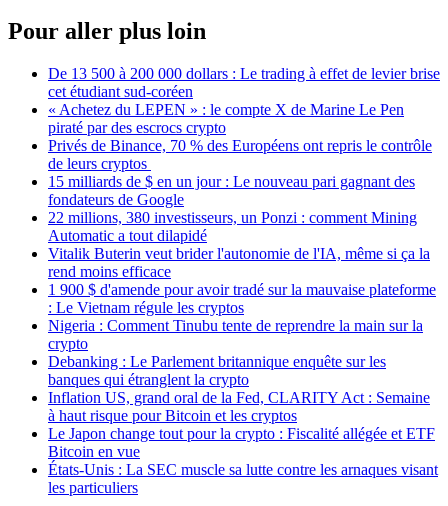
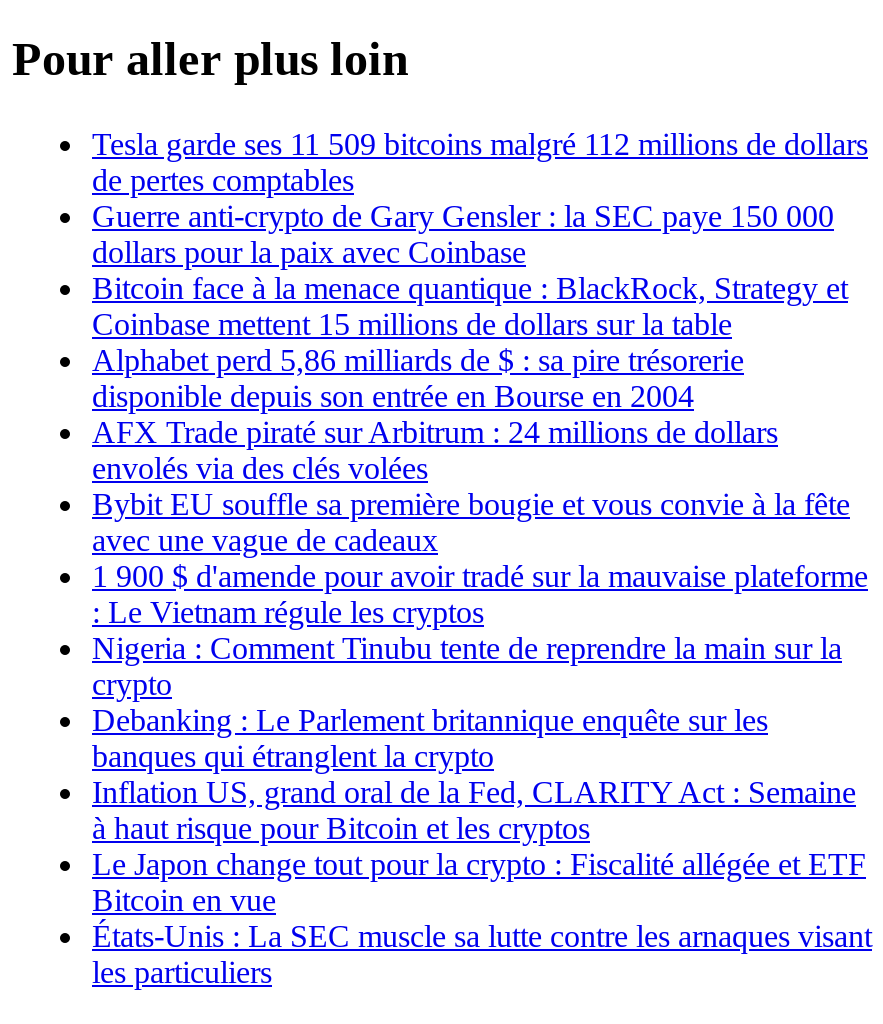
[48,65,440,280] De 13 500 à 200 000 dollars : Le trading à effet de levier brise | cet étudiant sud-coréen | « Achetez du LEPEN » : le compte X de Marine Le Pen | piraté par des escrocs crypto | Privés de Binance, 70 % des Européens ont repris le contrôle | de leurs cryptos | 15 milliards de $ en un jour : Le nouveau pari gagnant des | fondateurs de Google | 22 millions, 380 investisseurs, un Ponzi : comment Mining | Automatic a tout dilapidé | Vitalik Buterin veut brider l'autonomie de l'IA, même si ça la | rend moins efficace -> [92,127,868,557] Tesla garde ses 11 509 bitcoins malgré 112 millions de dollars | de pertes comptables | Guerre anti-crypto de Gary Gensler : la SEC paye 150 000 | dollars pour la paix avec Coinbase | Bitcoin face à la menace quantique : BlackRock, Strategy et | Coinbase mettent 15 millions de dollars sur la table | Alphabet perd 5,86 milliards de $ : sa pire trésorerie | disponible depuis son entrée en Bourse en 2004 | AFX Trade piraté sur Arbitrum : 24 millions de dollars | envolés via des clés volées | Bybit EU souffle sa première bougie et vous convie à la fête | avec une vague de cadeaux

